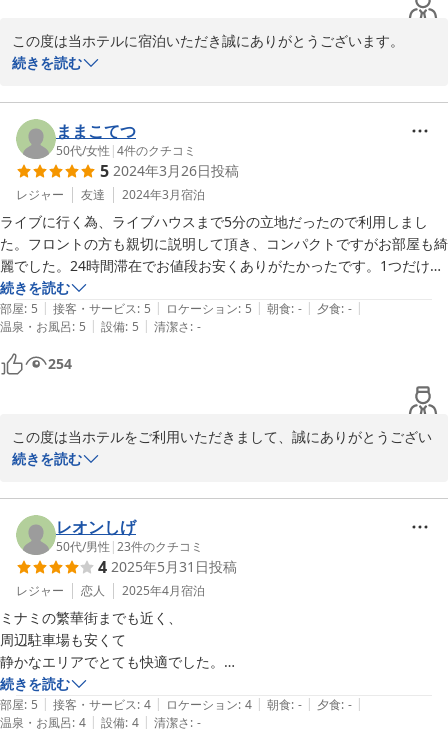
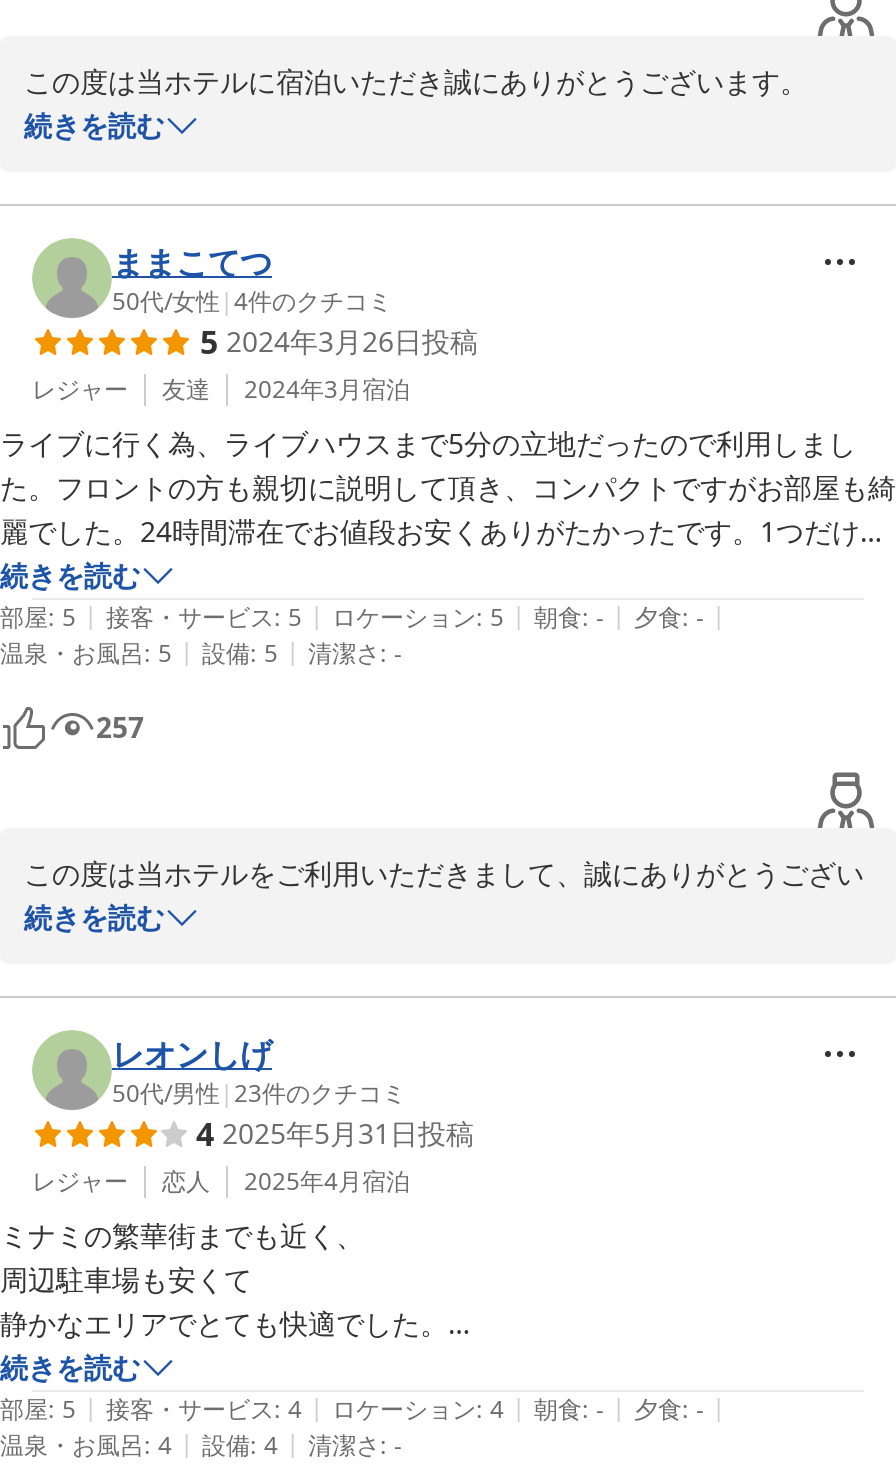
[48,354,72,373] 254 -> [96,708,144,746] 257

